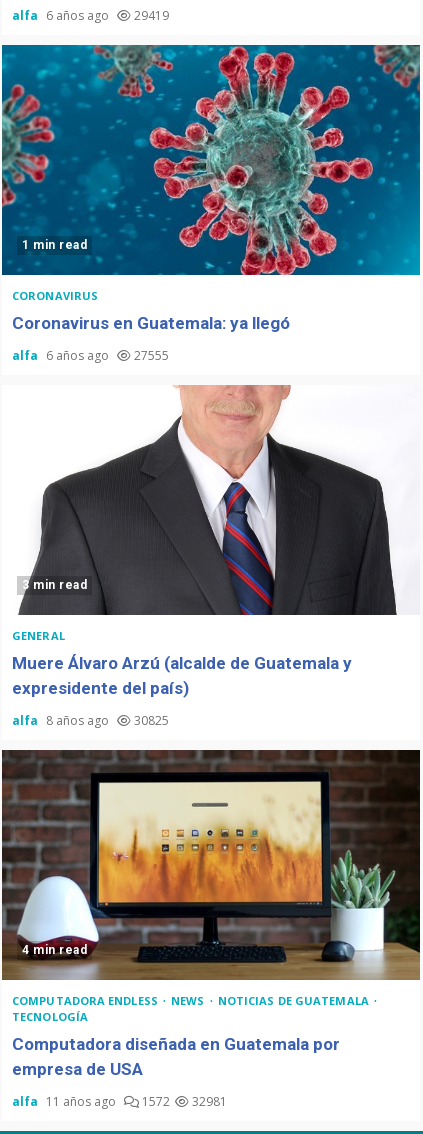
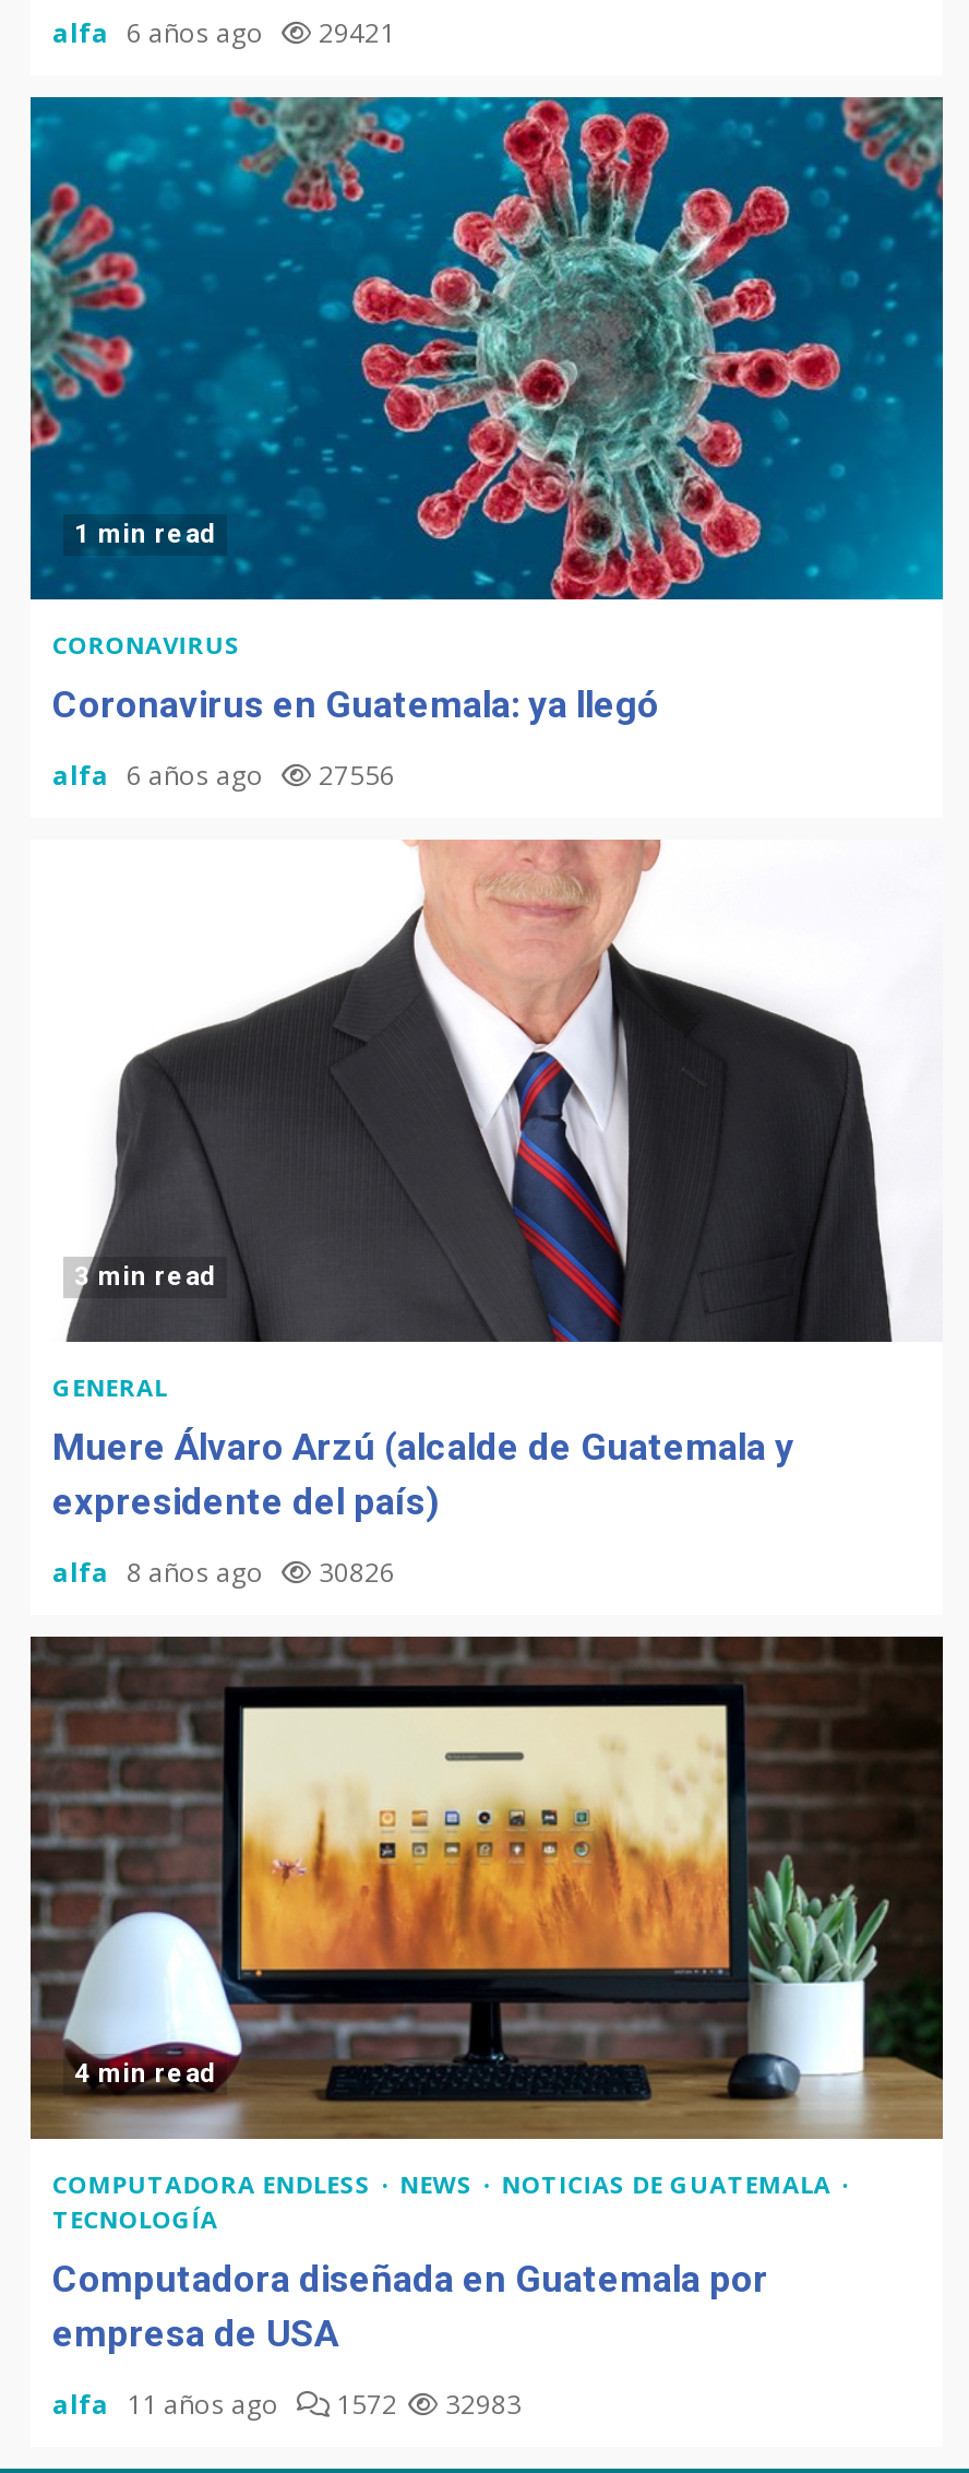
[12,7,169,24] alfa 6 años ago 29419 -> [52,14,395,51] alfa 6 años ago 29421
[12,347,169,364] alfa 6 años ago 27555 -> [52,757,395,794] alfa 6 años ago 27556
[12,712,169,729] alfa 8 años ago 30825 -> [52,1554,395,1591] alfa 8 años ago 30826
[12,1093,227,1110] alfa 11 años ago 1572 32981 -> [52,2386,522,2423] alfa 11 años ago 1572 32983

